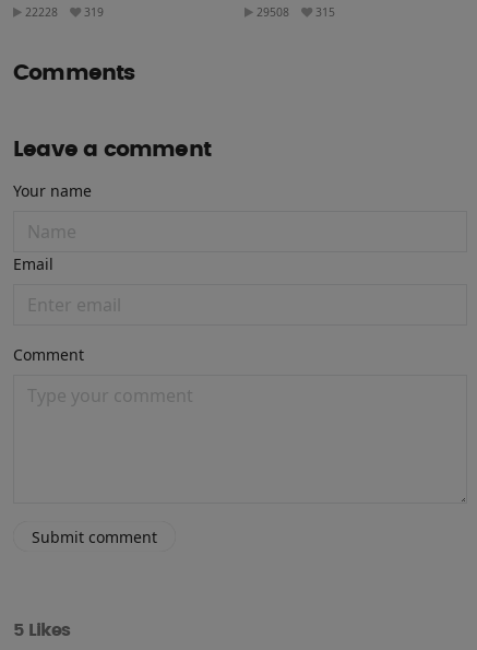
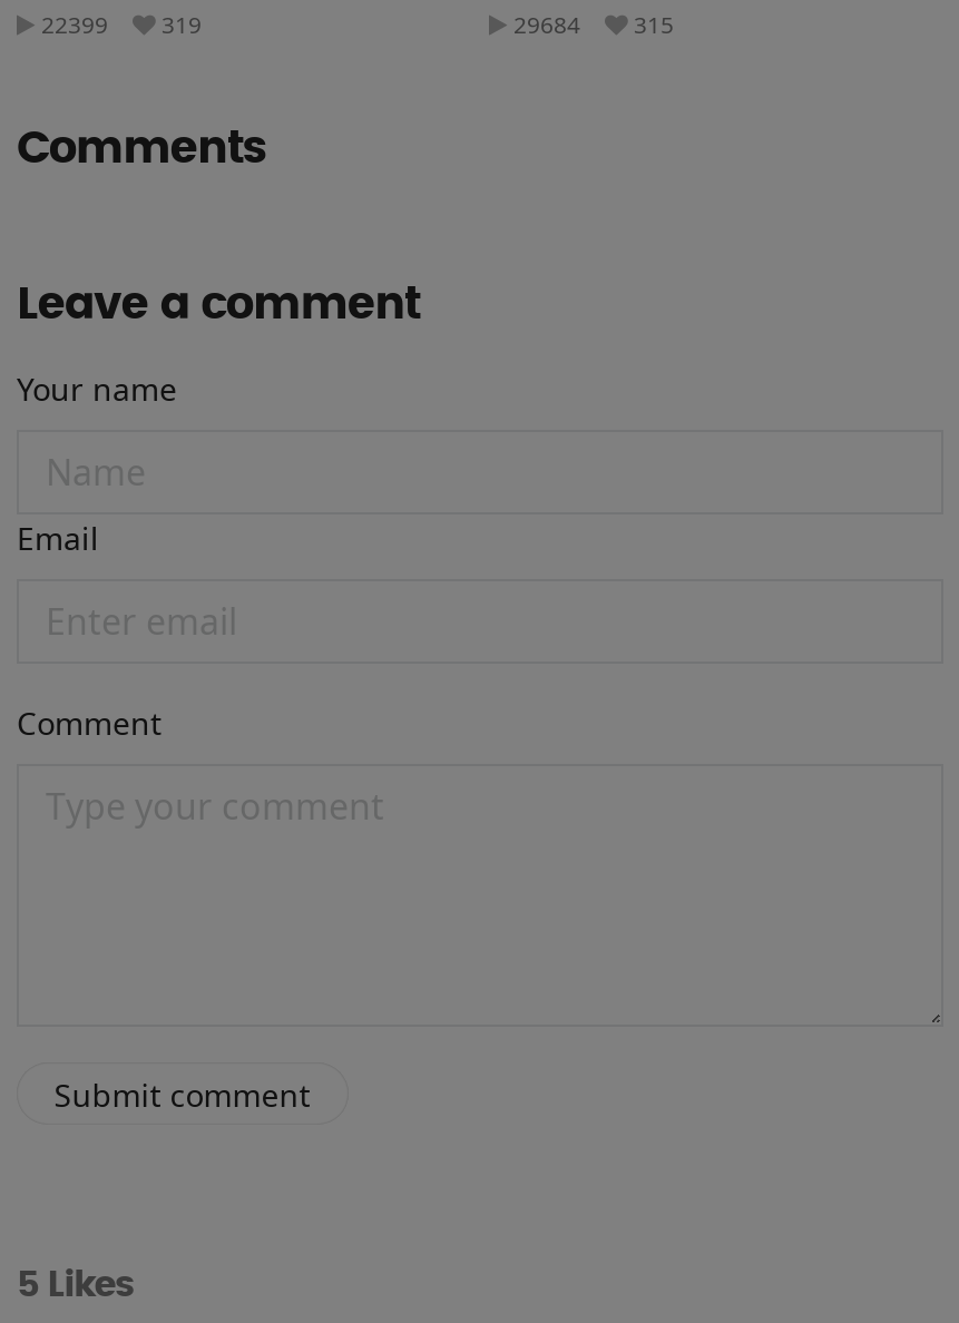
[22,4,104,20] 22228 319 -> [35,9,202,40] 22399 319
[253,4,335,20] 29508 315 -> [507,9,674,40] 29684 315

